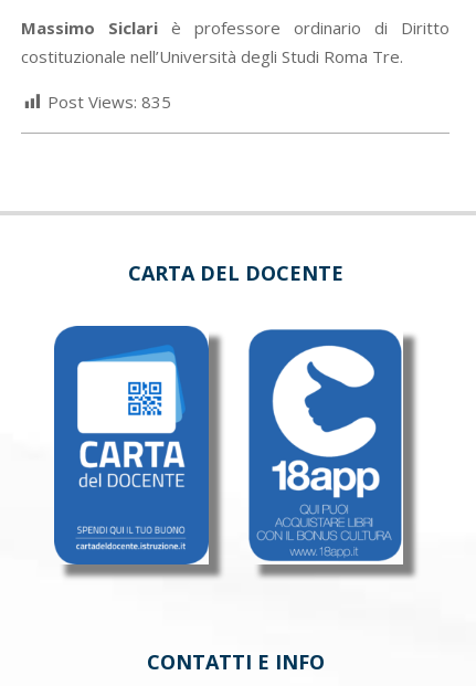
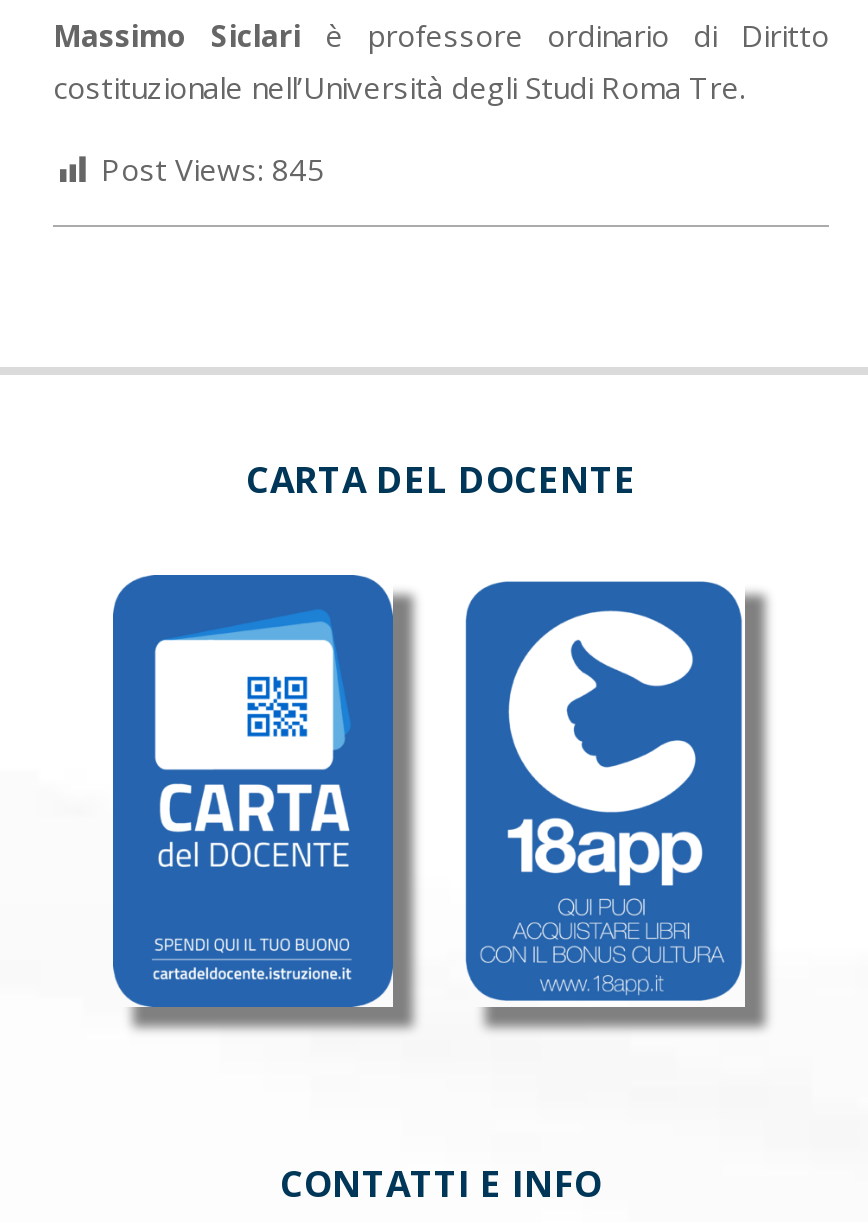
[47,90,171,112] Post Views: 835 -> [101,148,325,188] Post Views: 845

